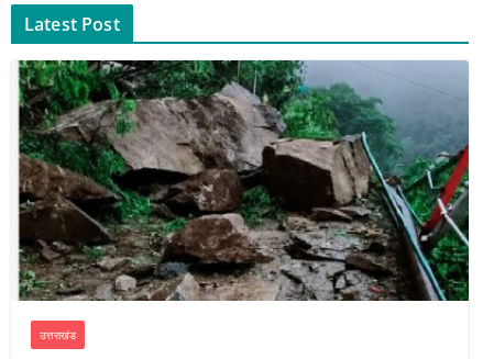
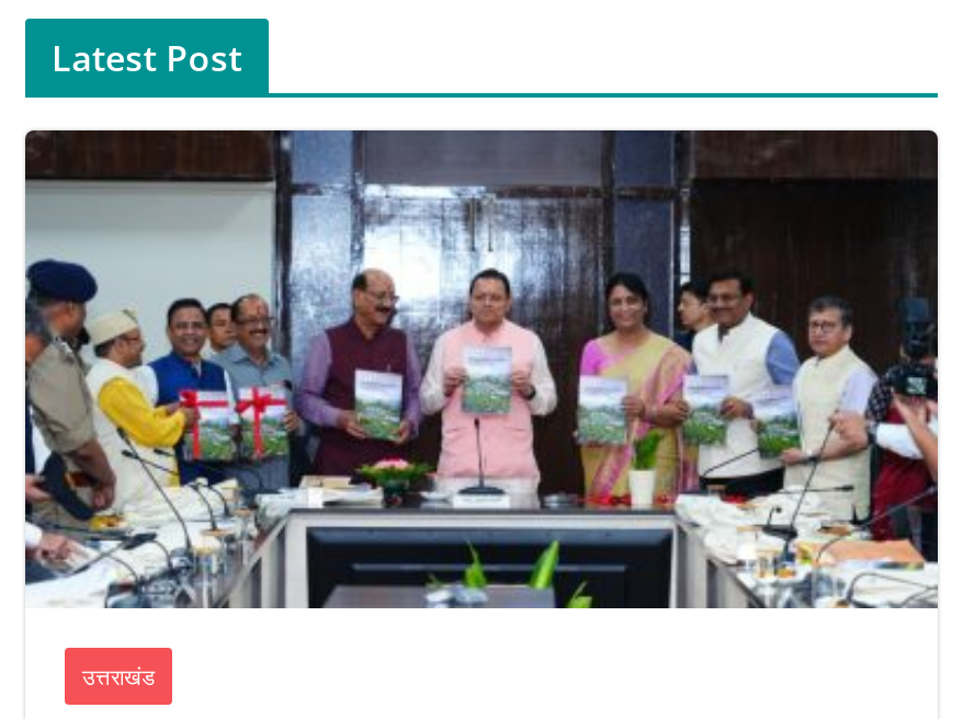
[11,59,470,302] [image] -> [23,127,940,609] [image]

